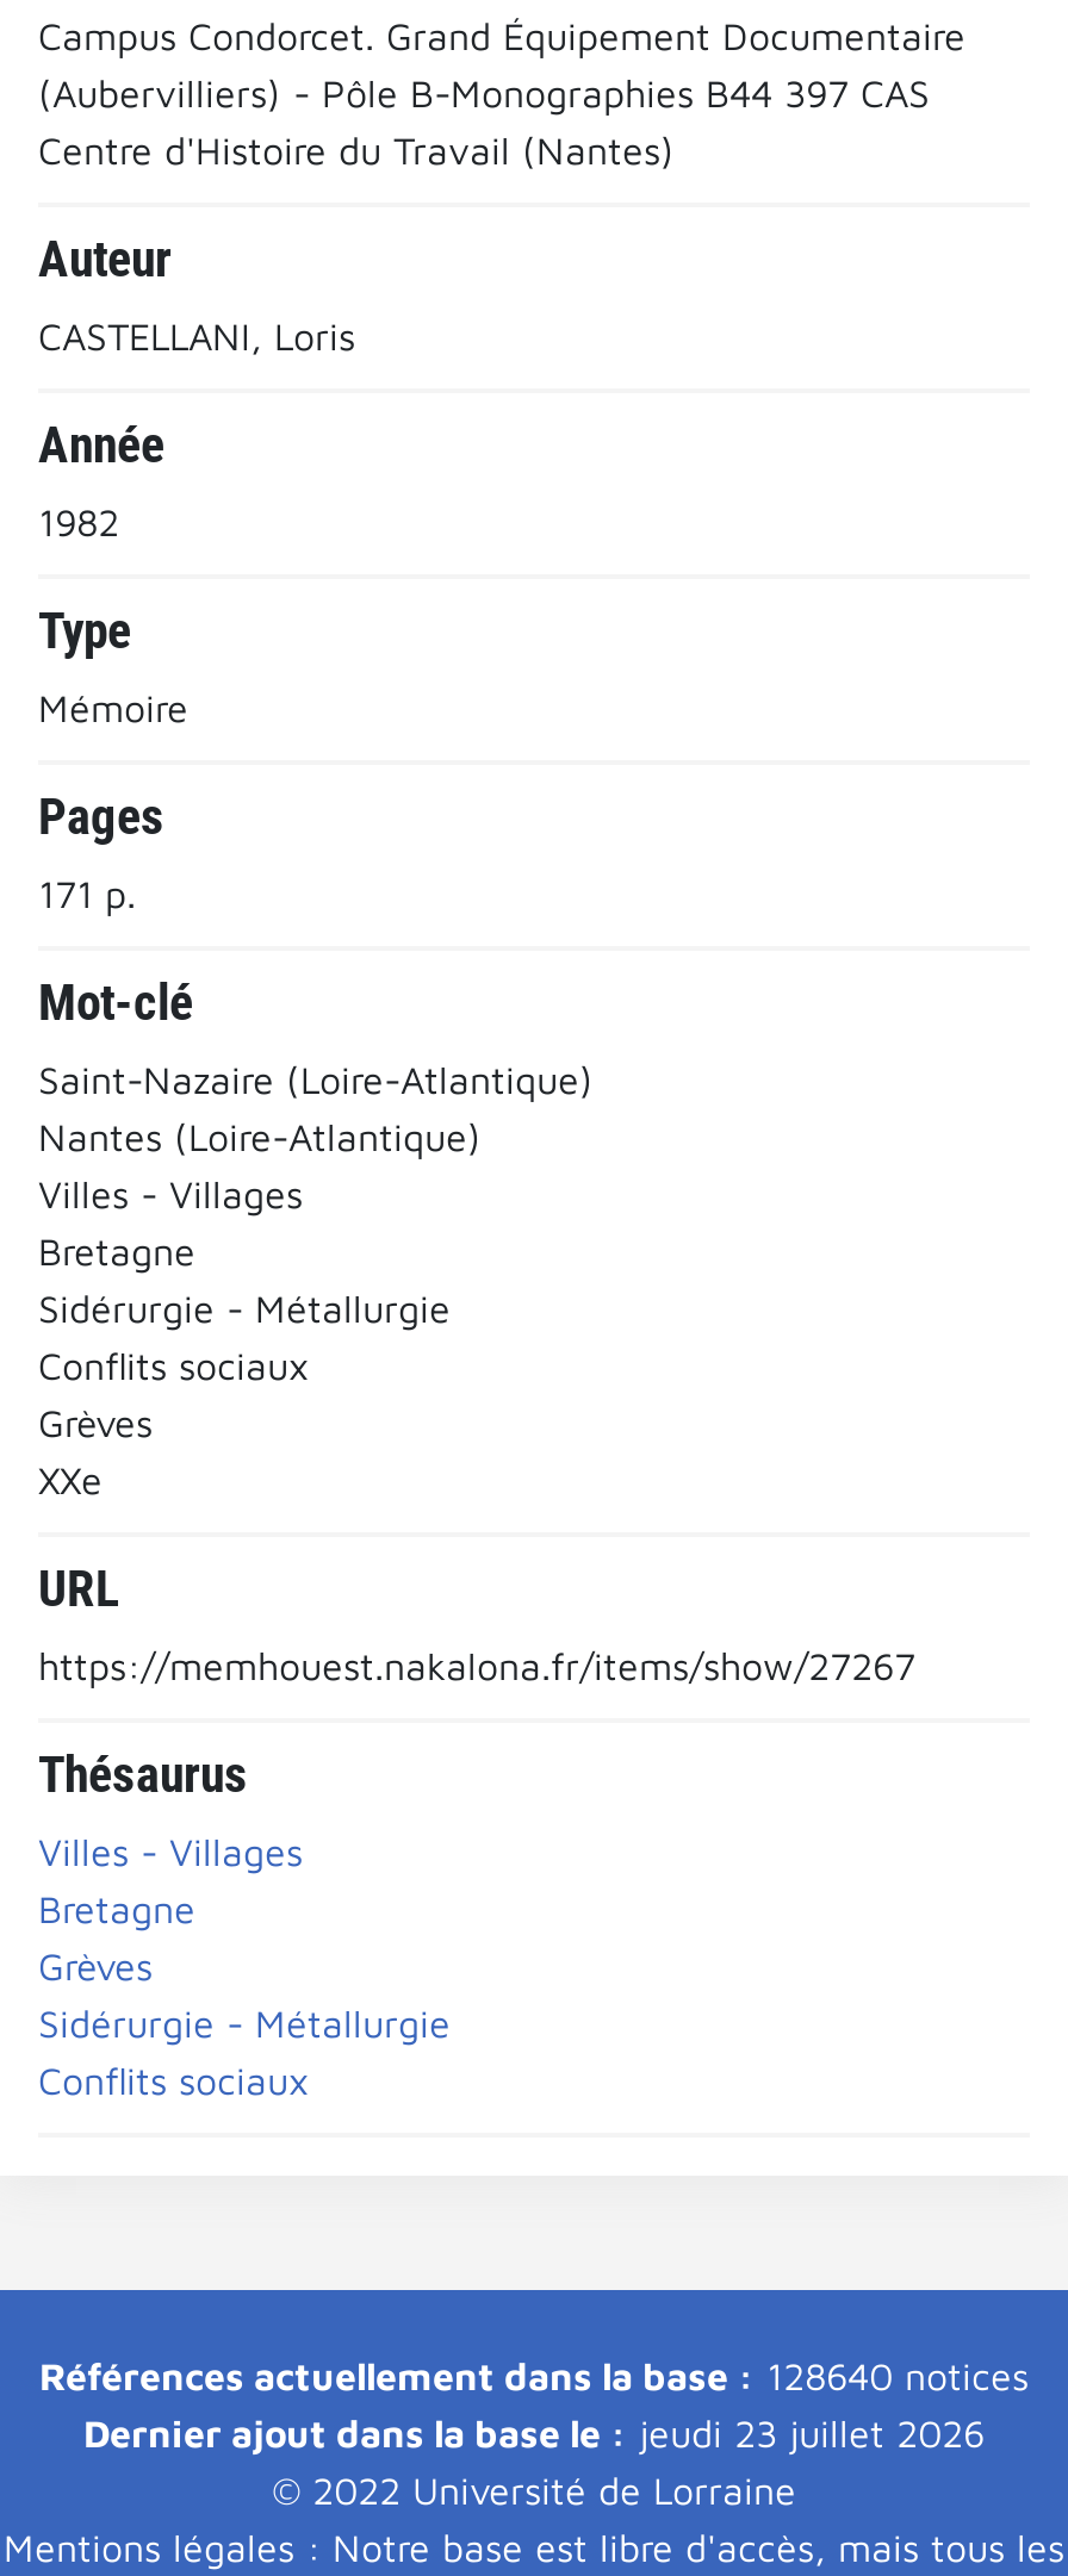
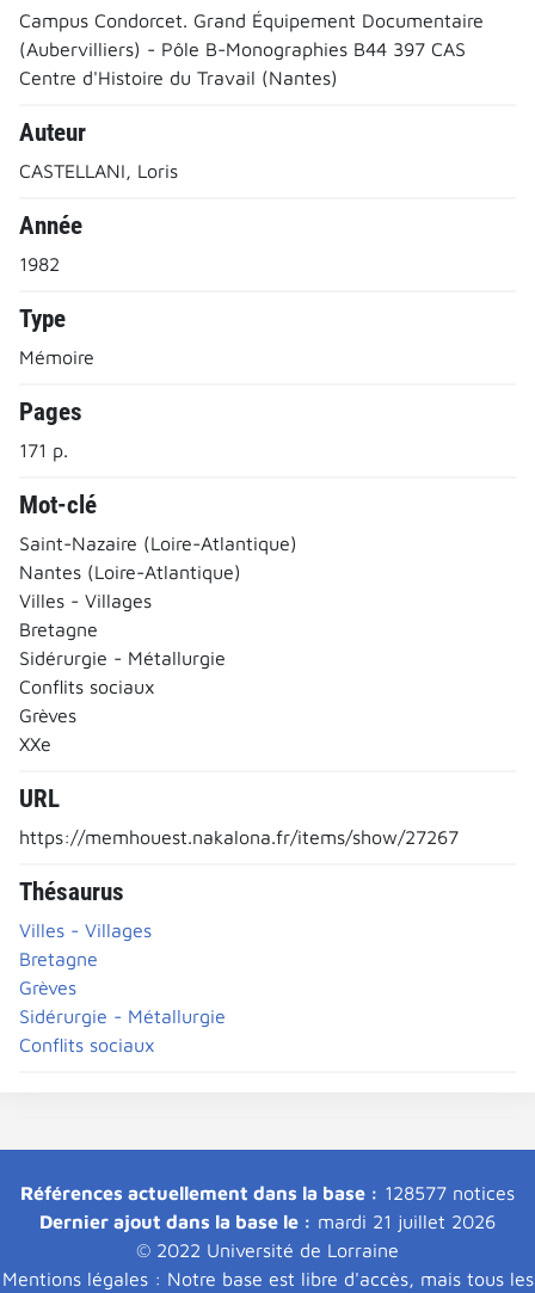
[39,2353,1029,2396] Références actuellement dans la base : 128640 notices -> [20,1181,515,1203] Références actuellement dans la base : 128577 notices
[83,2410,985,2453] Dernier ajout dans la base le : jeudi 23 juillet 2026 -> [39,1210,496,1232] Dernier ajout dans la base le : mardi 21 juillet 2026

